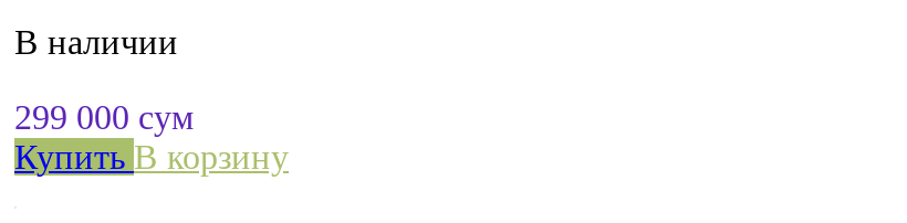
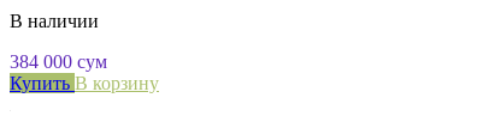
[14,99,194,136] 299 000 сум -> [10,52,107,72] 384 000 сум

